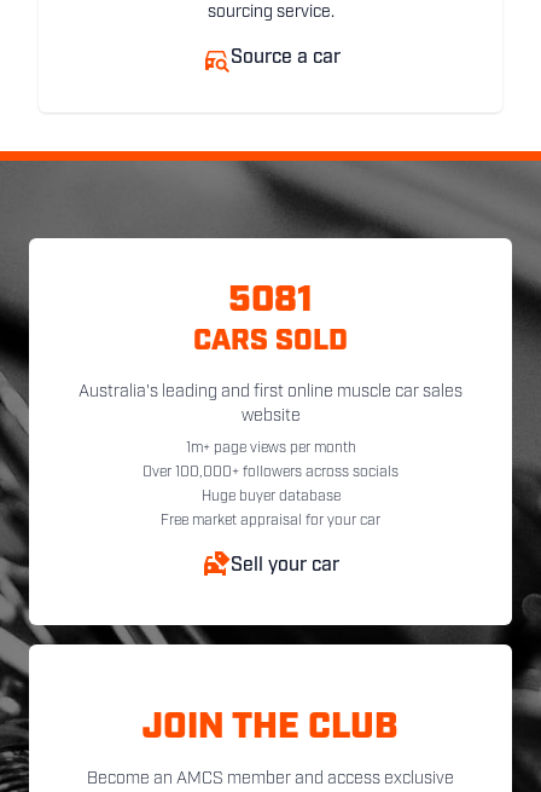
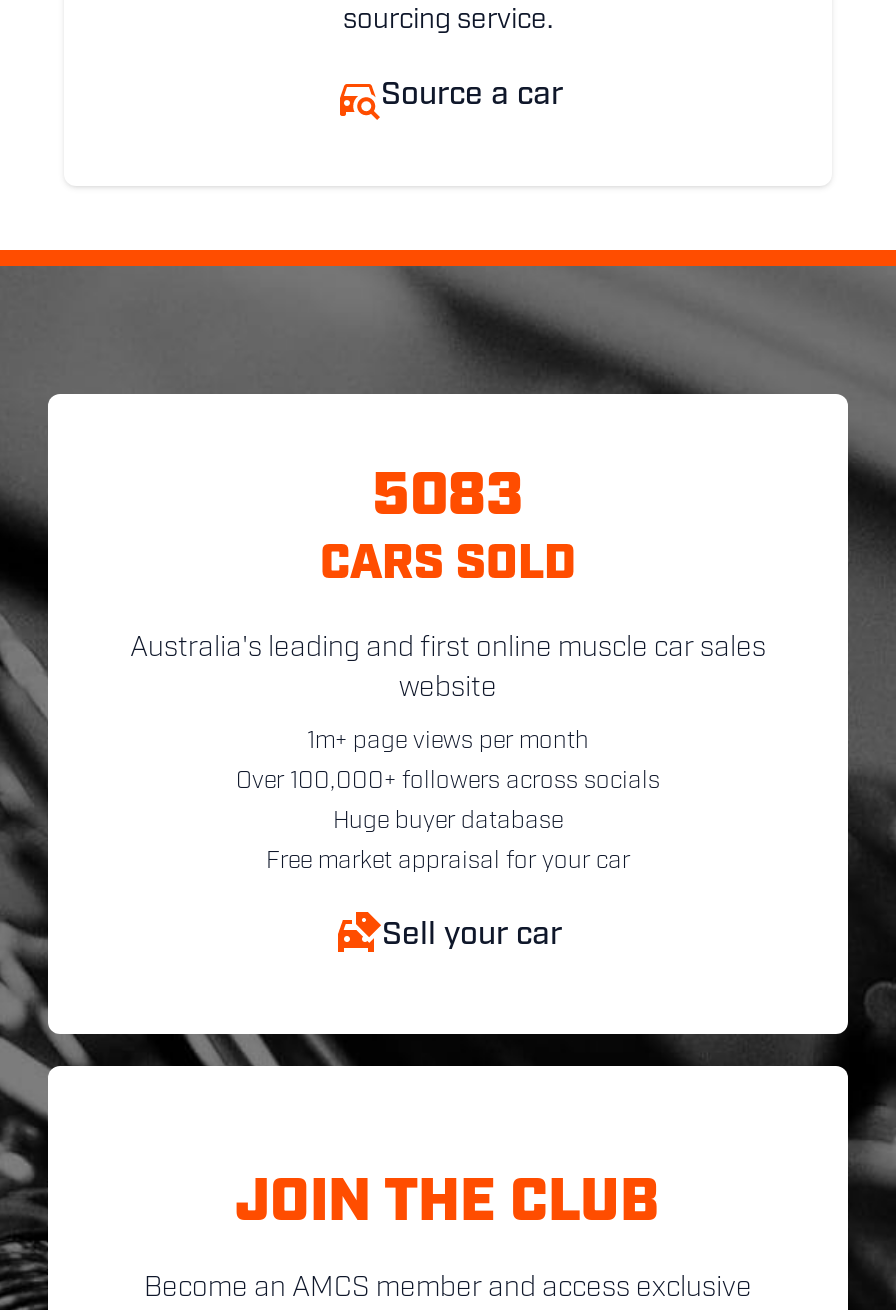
[228,284,313,321] 5081 -> [372,469,524,531] 5083

